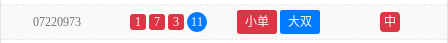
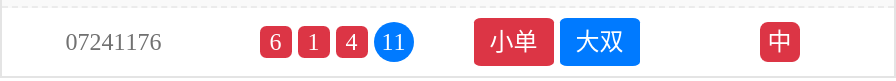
[33,15,81,29] 07220973 -> [66,28,282,56] 07241176 | 6
[154,15,179,29] 7 | 3 -> [346,28,358,56] 4

